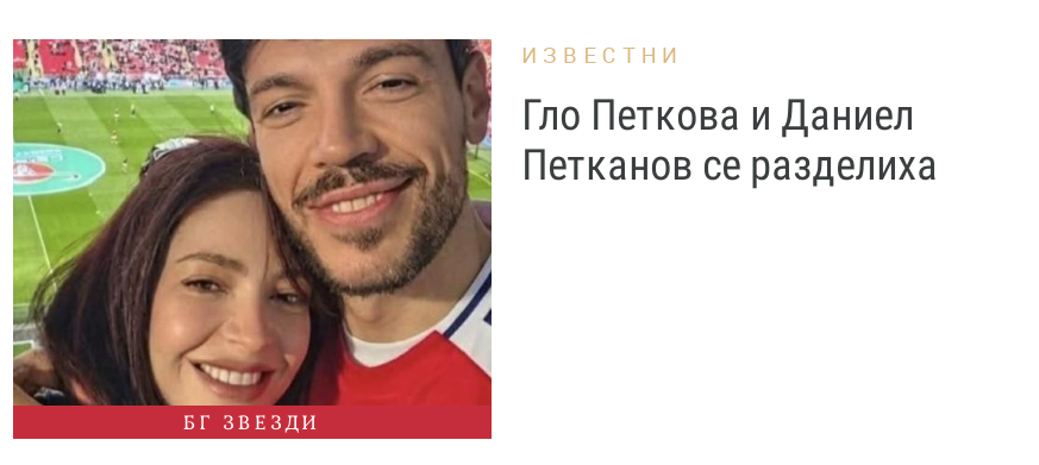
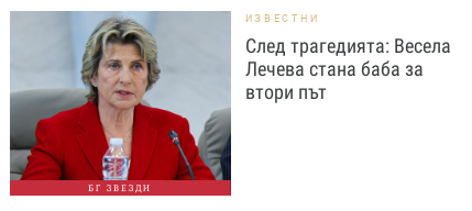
[11,37,938,408] [image] | Гло Петкова и Даниел | Петканов се разделиха -> [10,11,451,181] [image] | След трагедията: Весела | Лечева стана баба за | втори път

